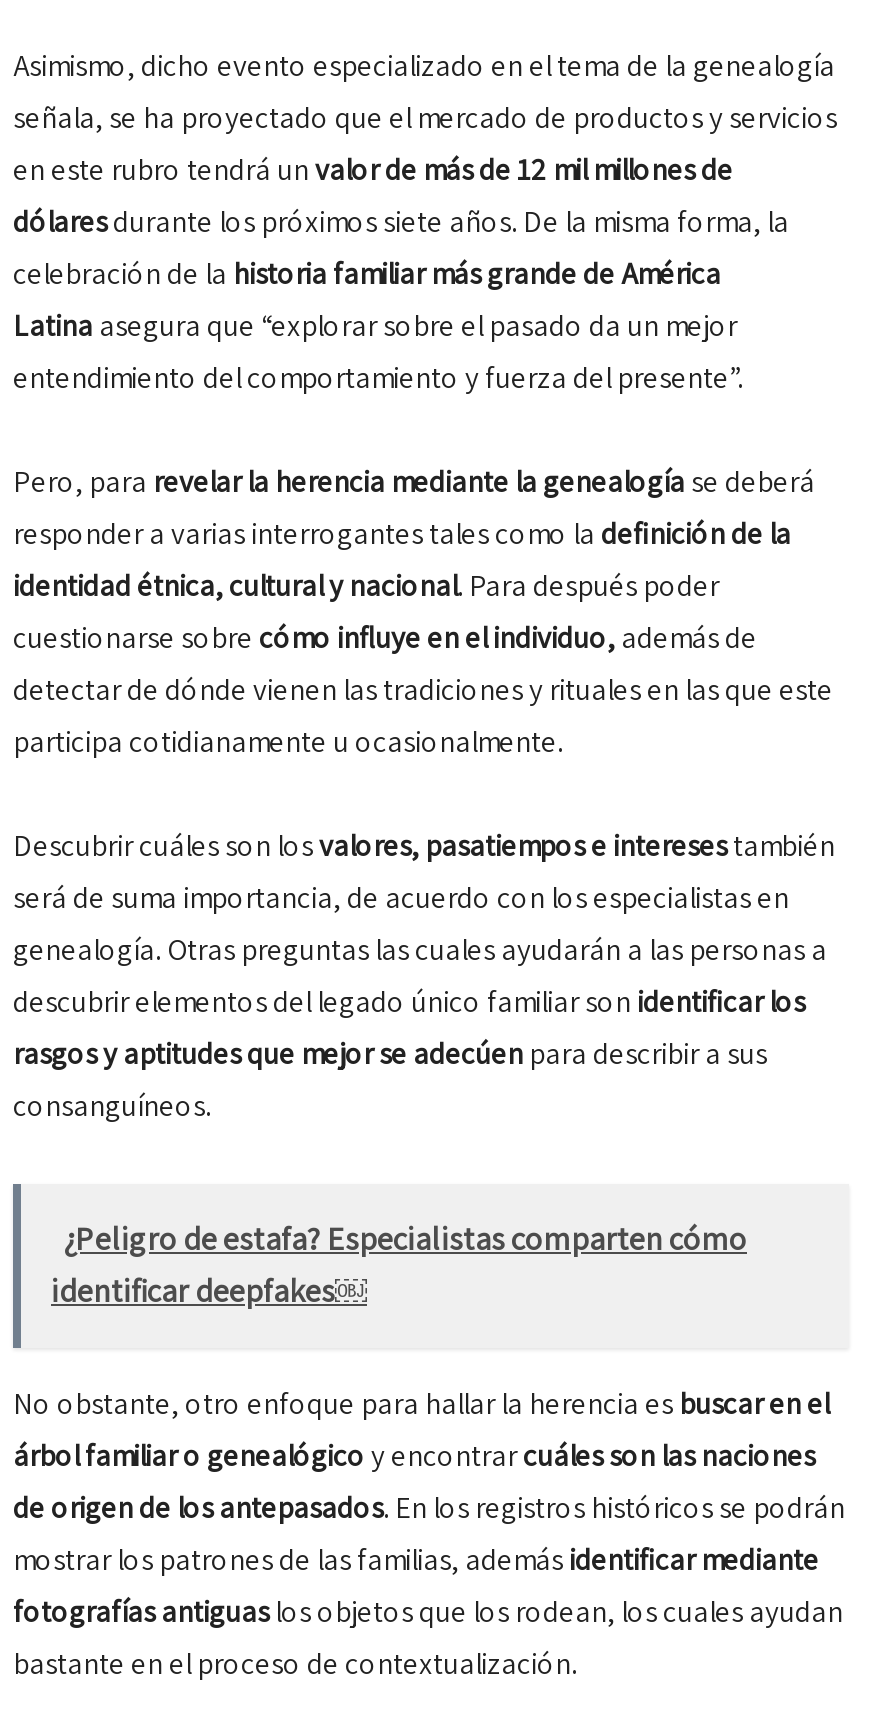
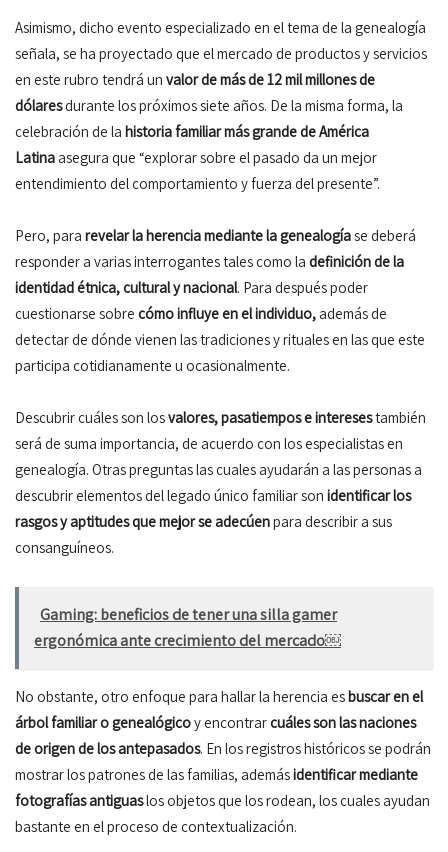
[51,1218,747,1312] ¿Peligro de estafa? Especialistas comparten cómo | identificar deepfakes￼ -> [34,604,341,651] Gaming: beneficios de tener una silla gamer | ergonómica ante crecimiento del mercado￼

